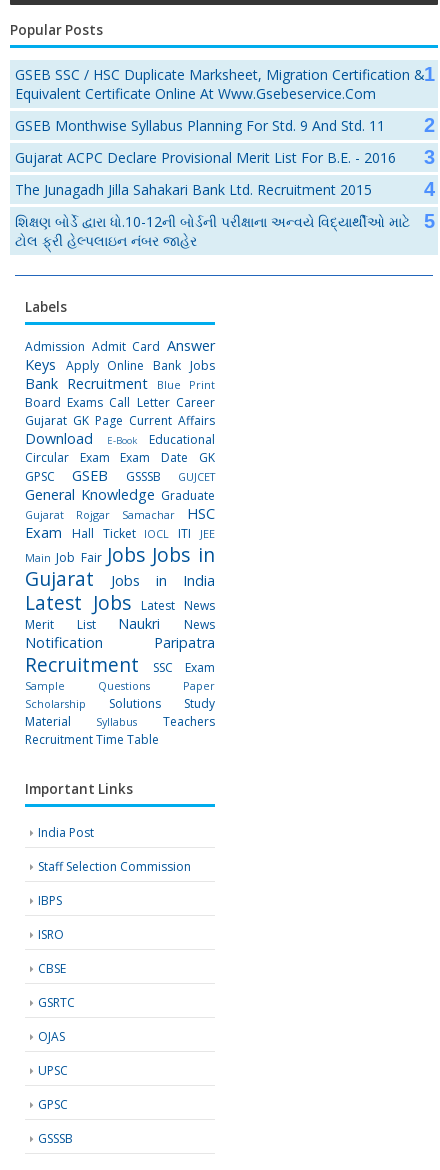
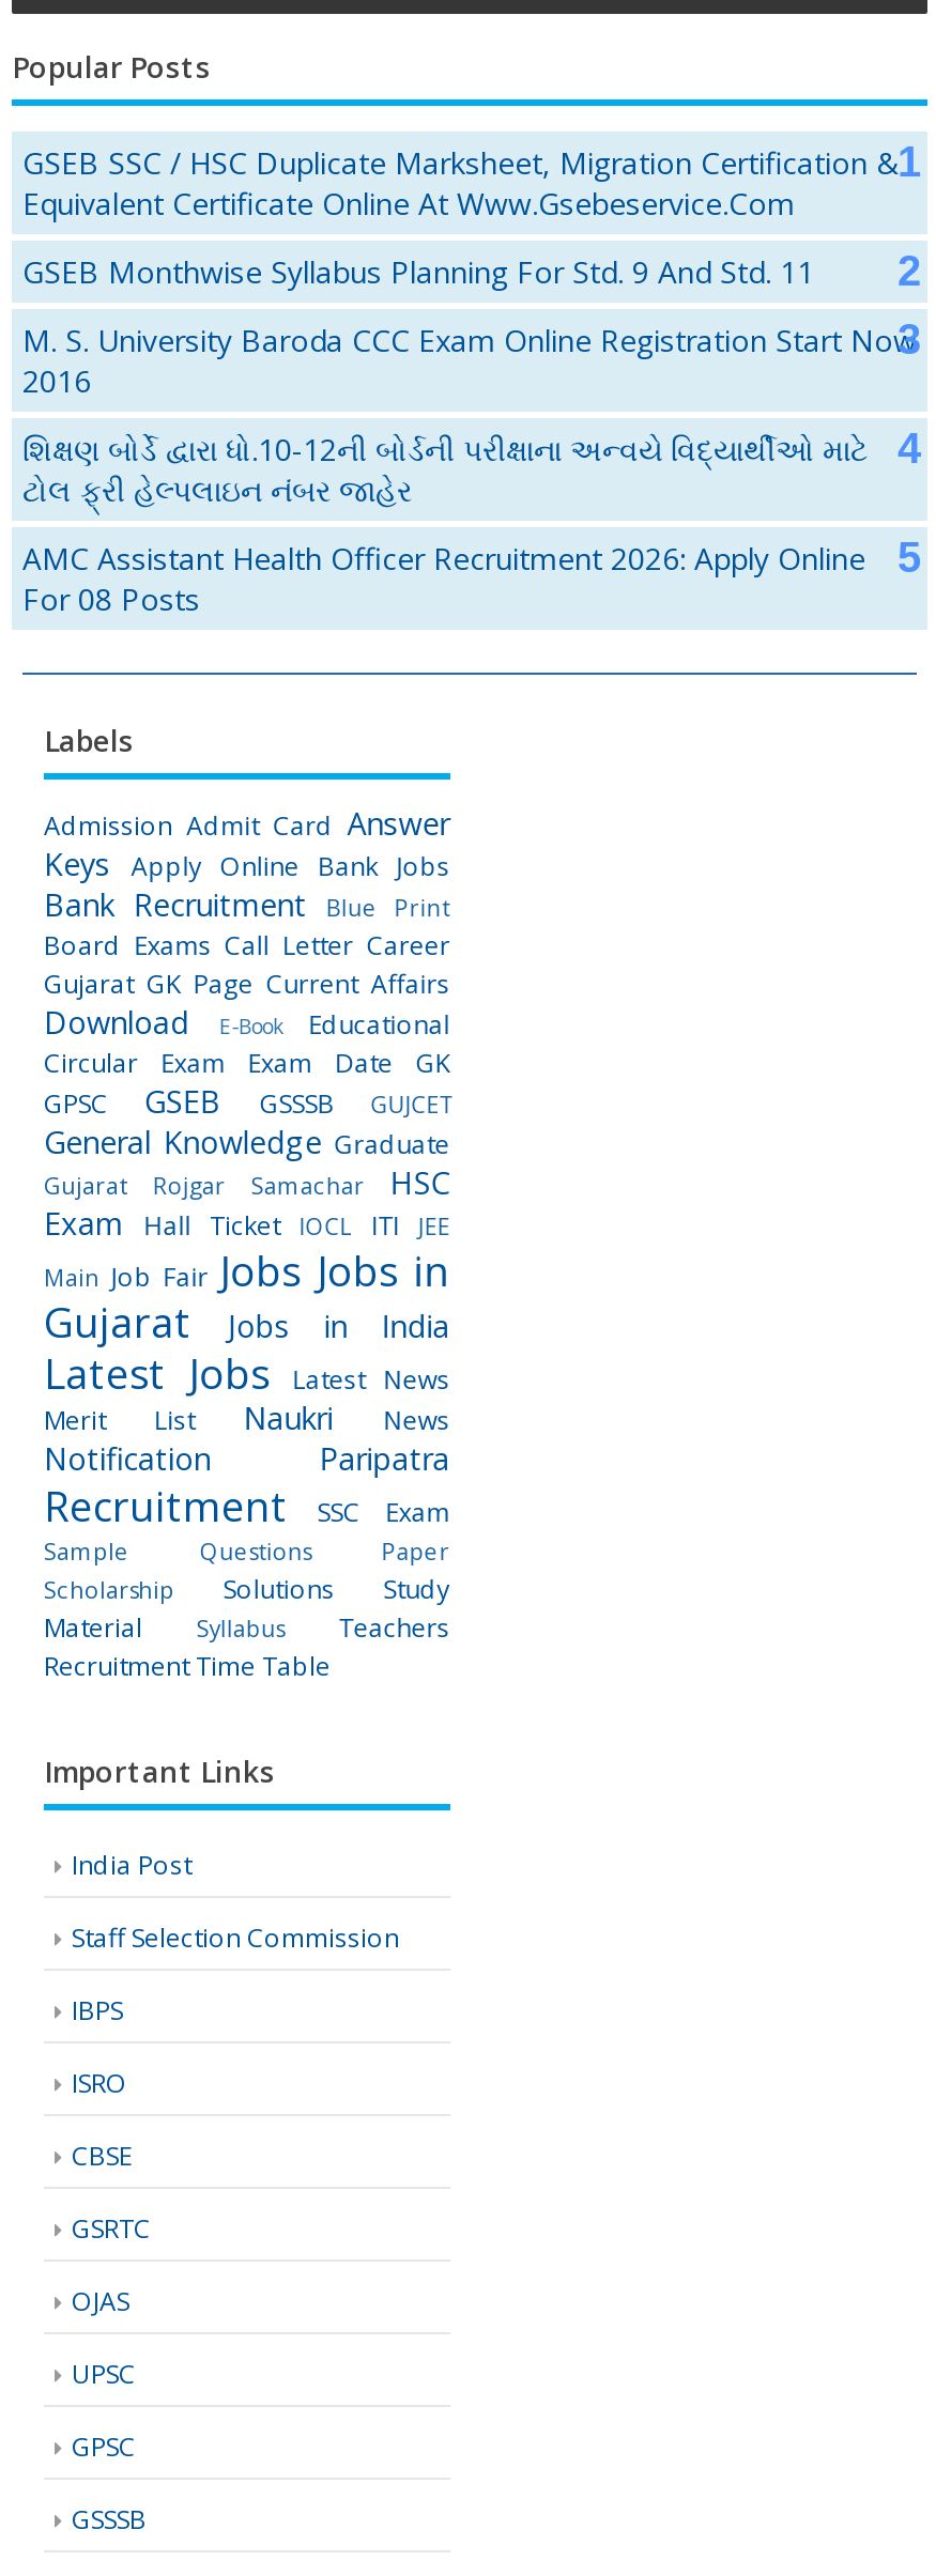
[15,148,396,199] Gujarat ACPC Declare Provisional Merit List For B.E. - 2016 | The Junagadh Jilla Sahakari Bank Ltd. Recruitment 2015 -> [22,320,917,401] M. S. University Baroda CCC Exam Online Registration Start Now | 2016
none -> [22,538,865,619] AMC Assistant Health Officer Recruitment 2026: Apply Online | For 08 Posts

